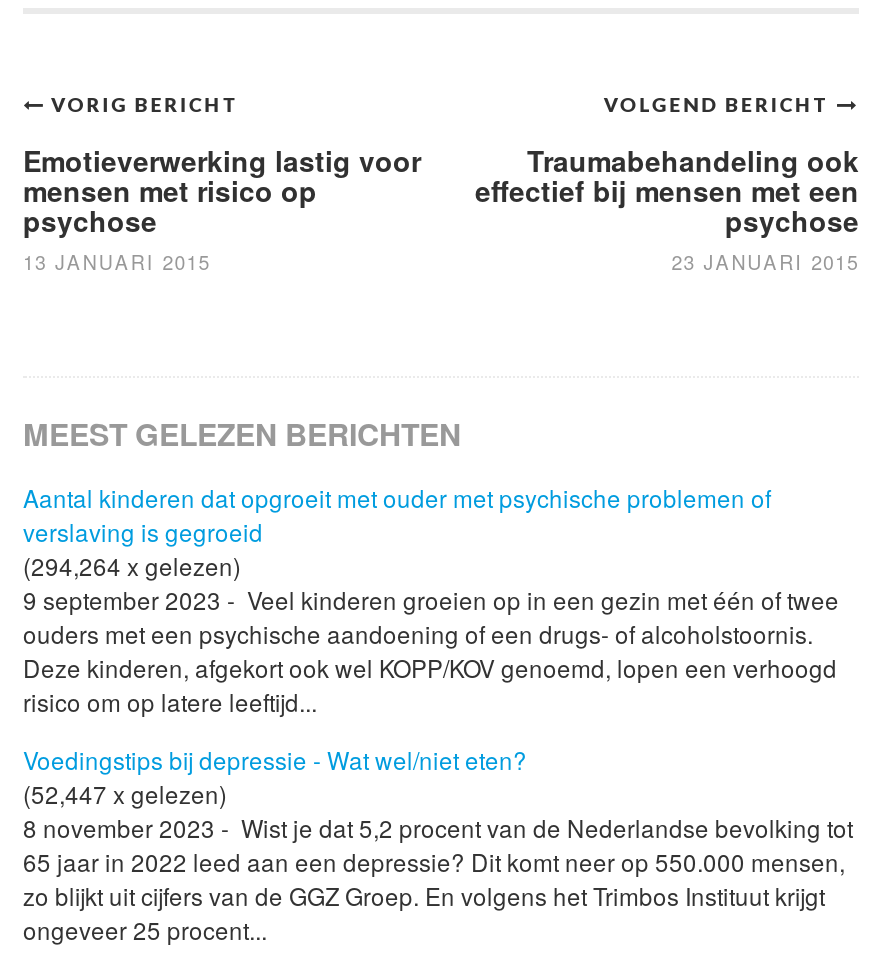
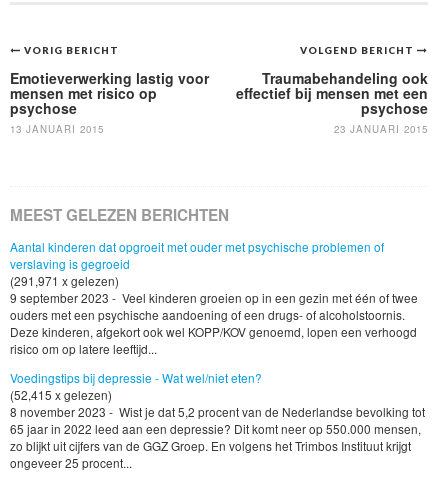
[23,547,241,581] (294,264 x gelezen) -> [10,272,119,289] (291,971 x gelezen)
[23,775,227,809] (52,447 x gelezen) -> [10,386,112,403] (52,415 x gelezen)

